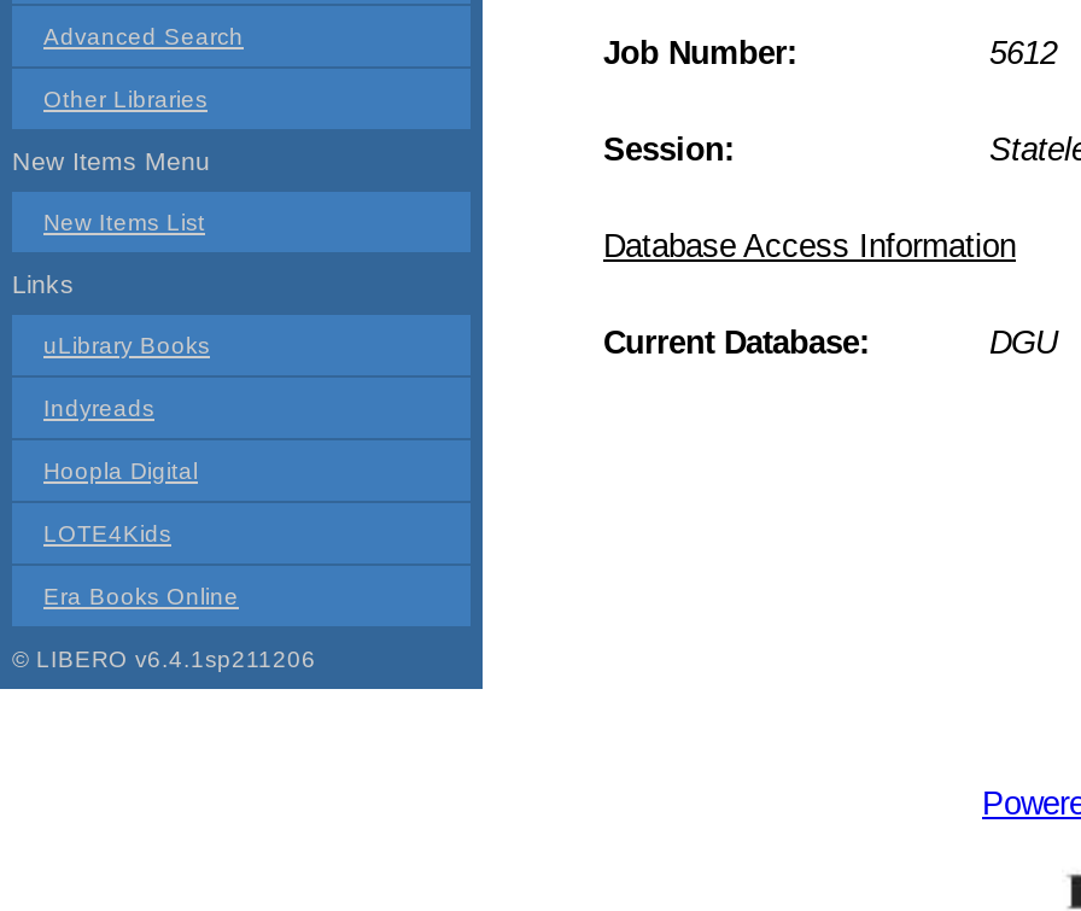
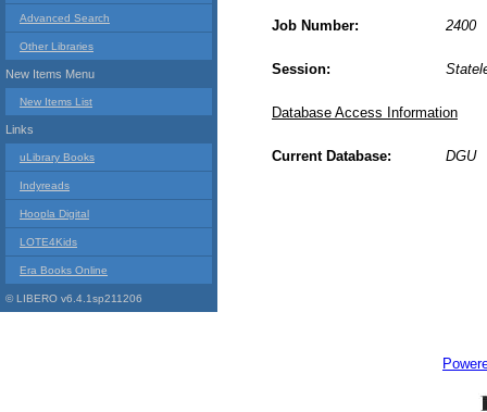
[989,35,1057,71] 5612 -> [446,17,476,34] 2400

